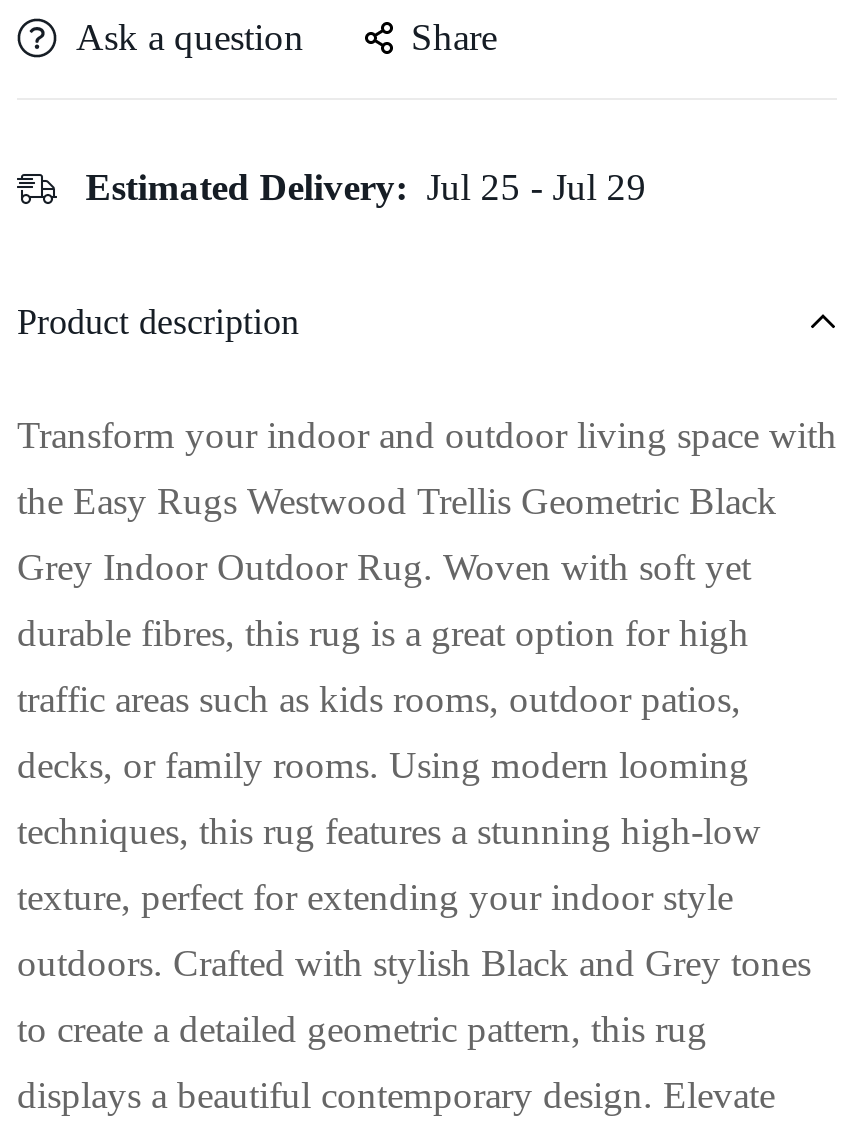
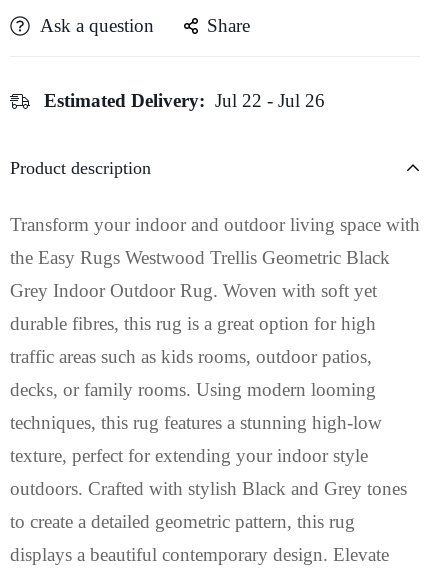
[85,166,647,208] Estimated Delivery: Jul 25 - Jul 29 -> [44,90,325,111] Estimated Delivery: Jul 22 - Jul 26

